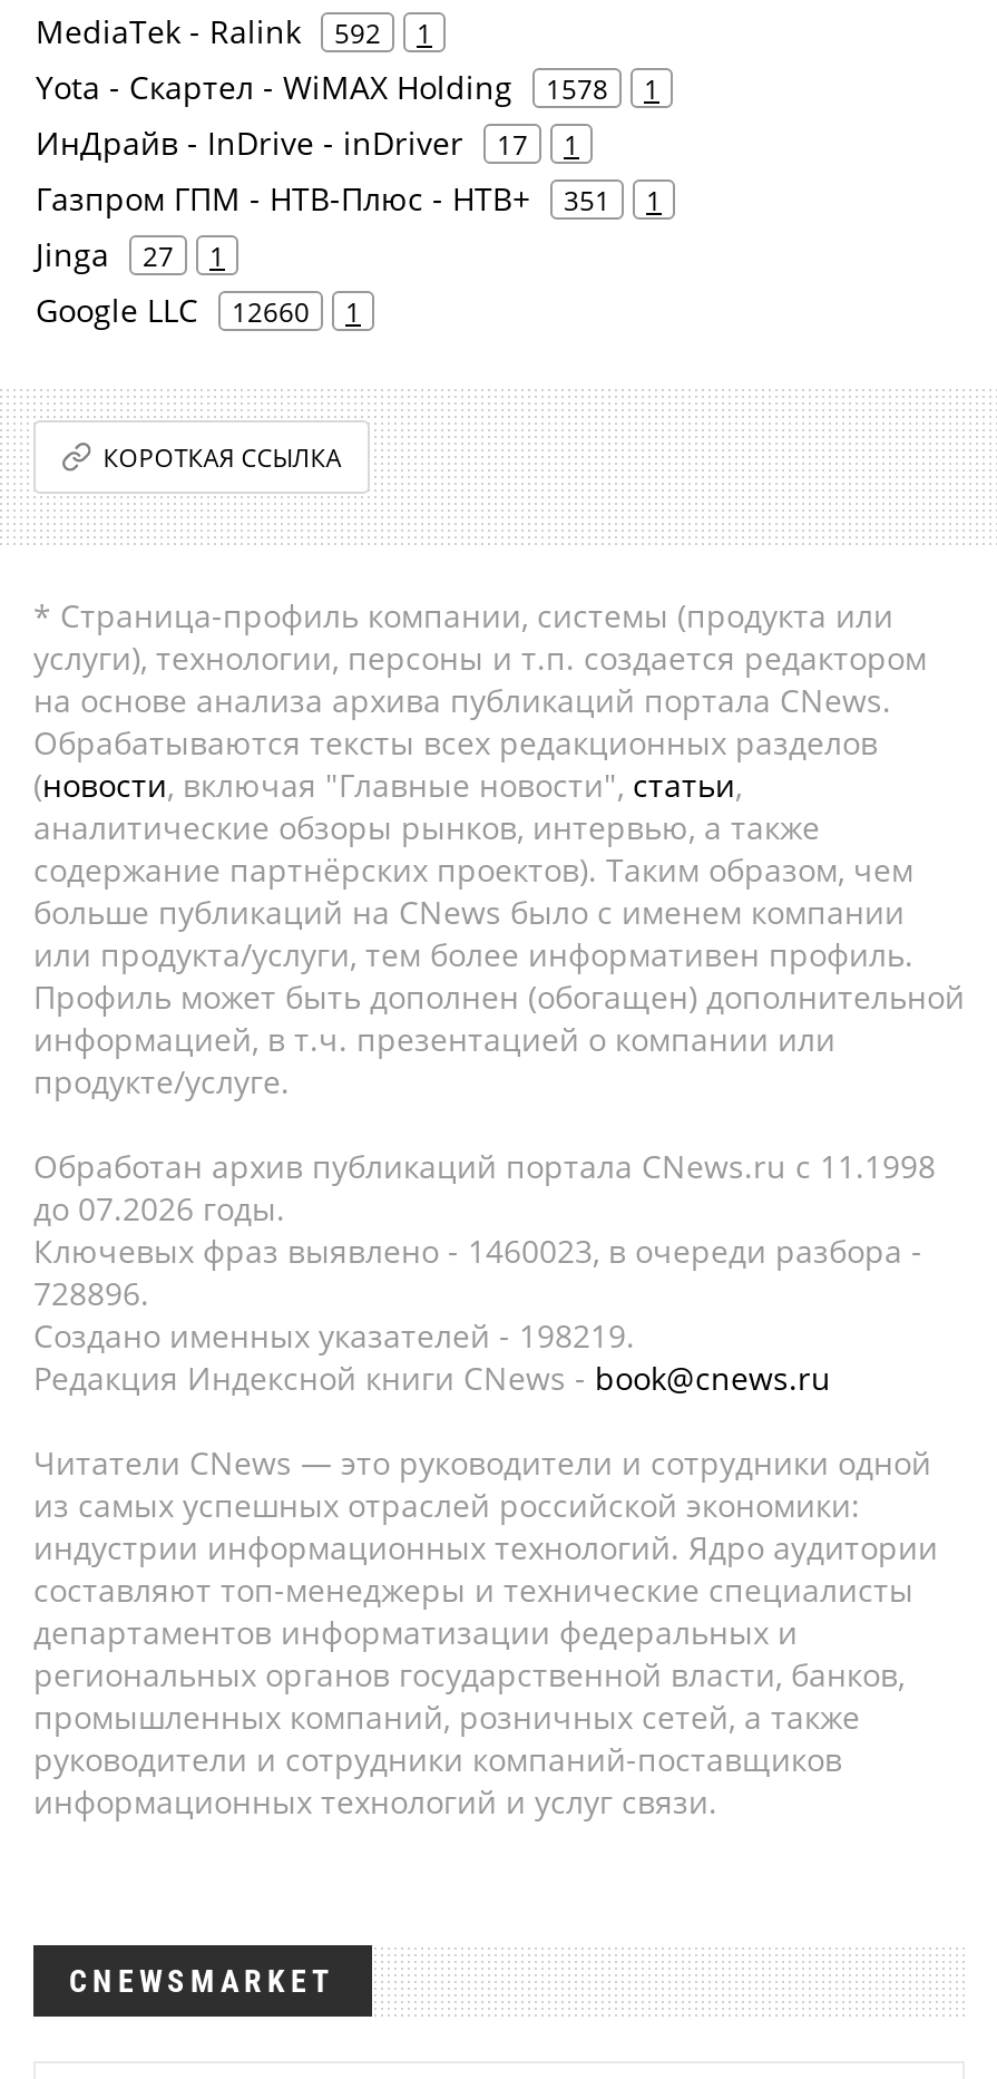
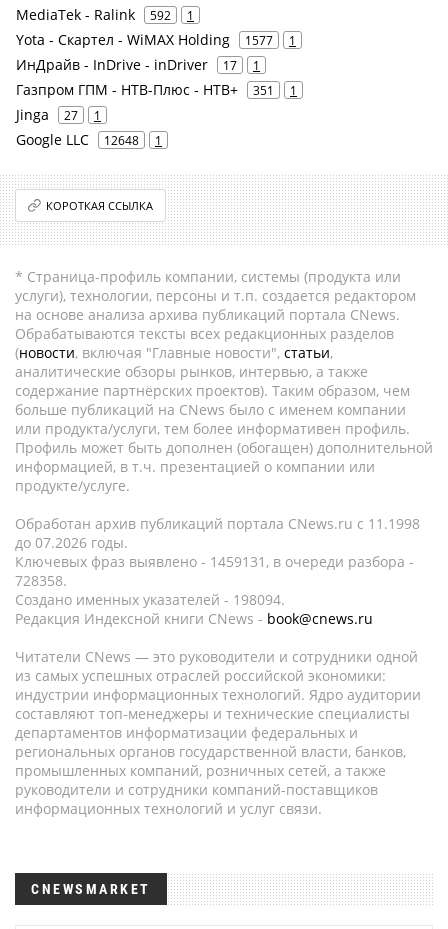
[36,66,659,108] Yota - Скартел - WiMAX Holding 1578 1 -> [16,30,296,49] Yota - Скартел - WiMAX Holding 1577 1
[36,289,361,331] Google LLC 12660 1 -> [16,130,162,149] Google LLC 12648 1
[33,1230,922,1272] Ключевых фраз выявлено - 1460023, в очереди разбора - -> [15,552,414,571] Ключевых фраз выявлено - 1459131, в очереди разбора -
[33,1272,149,1314] 728896. -> [15,571,67,590] 728358.
[33,1314,635,1357] Создано именных указателей - 198219. -> [15,590,285,609] Создано именных указателей - 198094.

